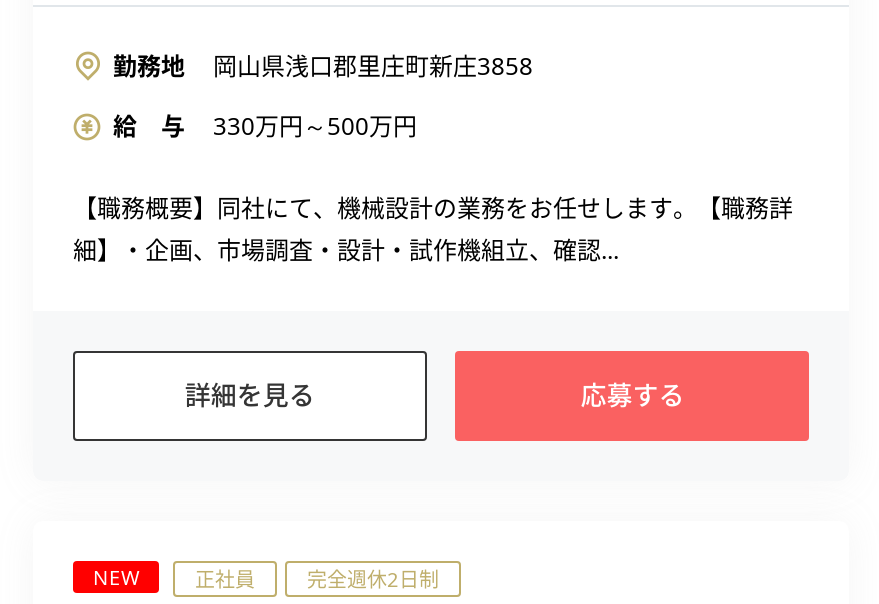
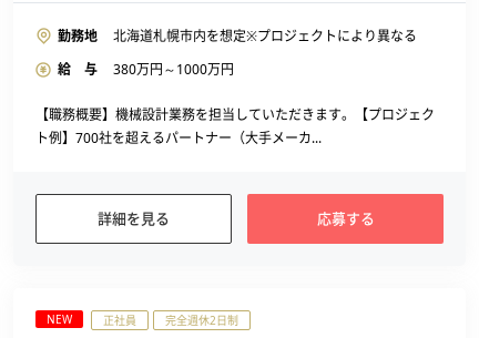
[213,49,533,83] 岡山県浅口郡里庄町新庄3858 -> [113,27,417,45] 北海道札幌市内を想定※プロジェクトにより異なる
[113,109,417,143] 給 与 330万円～500万円 -> [58,60,234,79] 給 与 380万円～1000万円
[73,191,793,267] 【職務概要】同社にて、機械設計の業務をお任せします。【職務詳 | 細】・企画、市場調査・設計・試作機組立、確認... -> [35,105,435,147] 【職務概要】機械設計業務を担当していただきます。【プロジェク | ト例】700社を超えるパートナー（大手メーカ...

